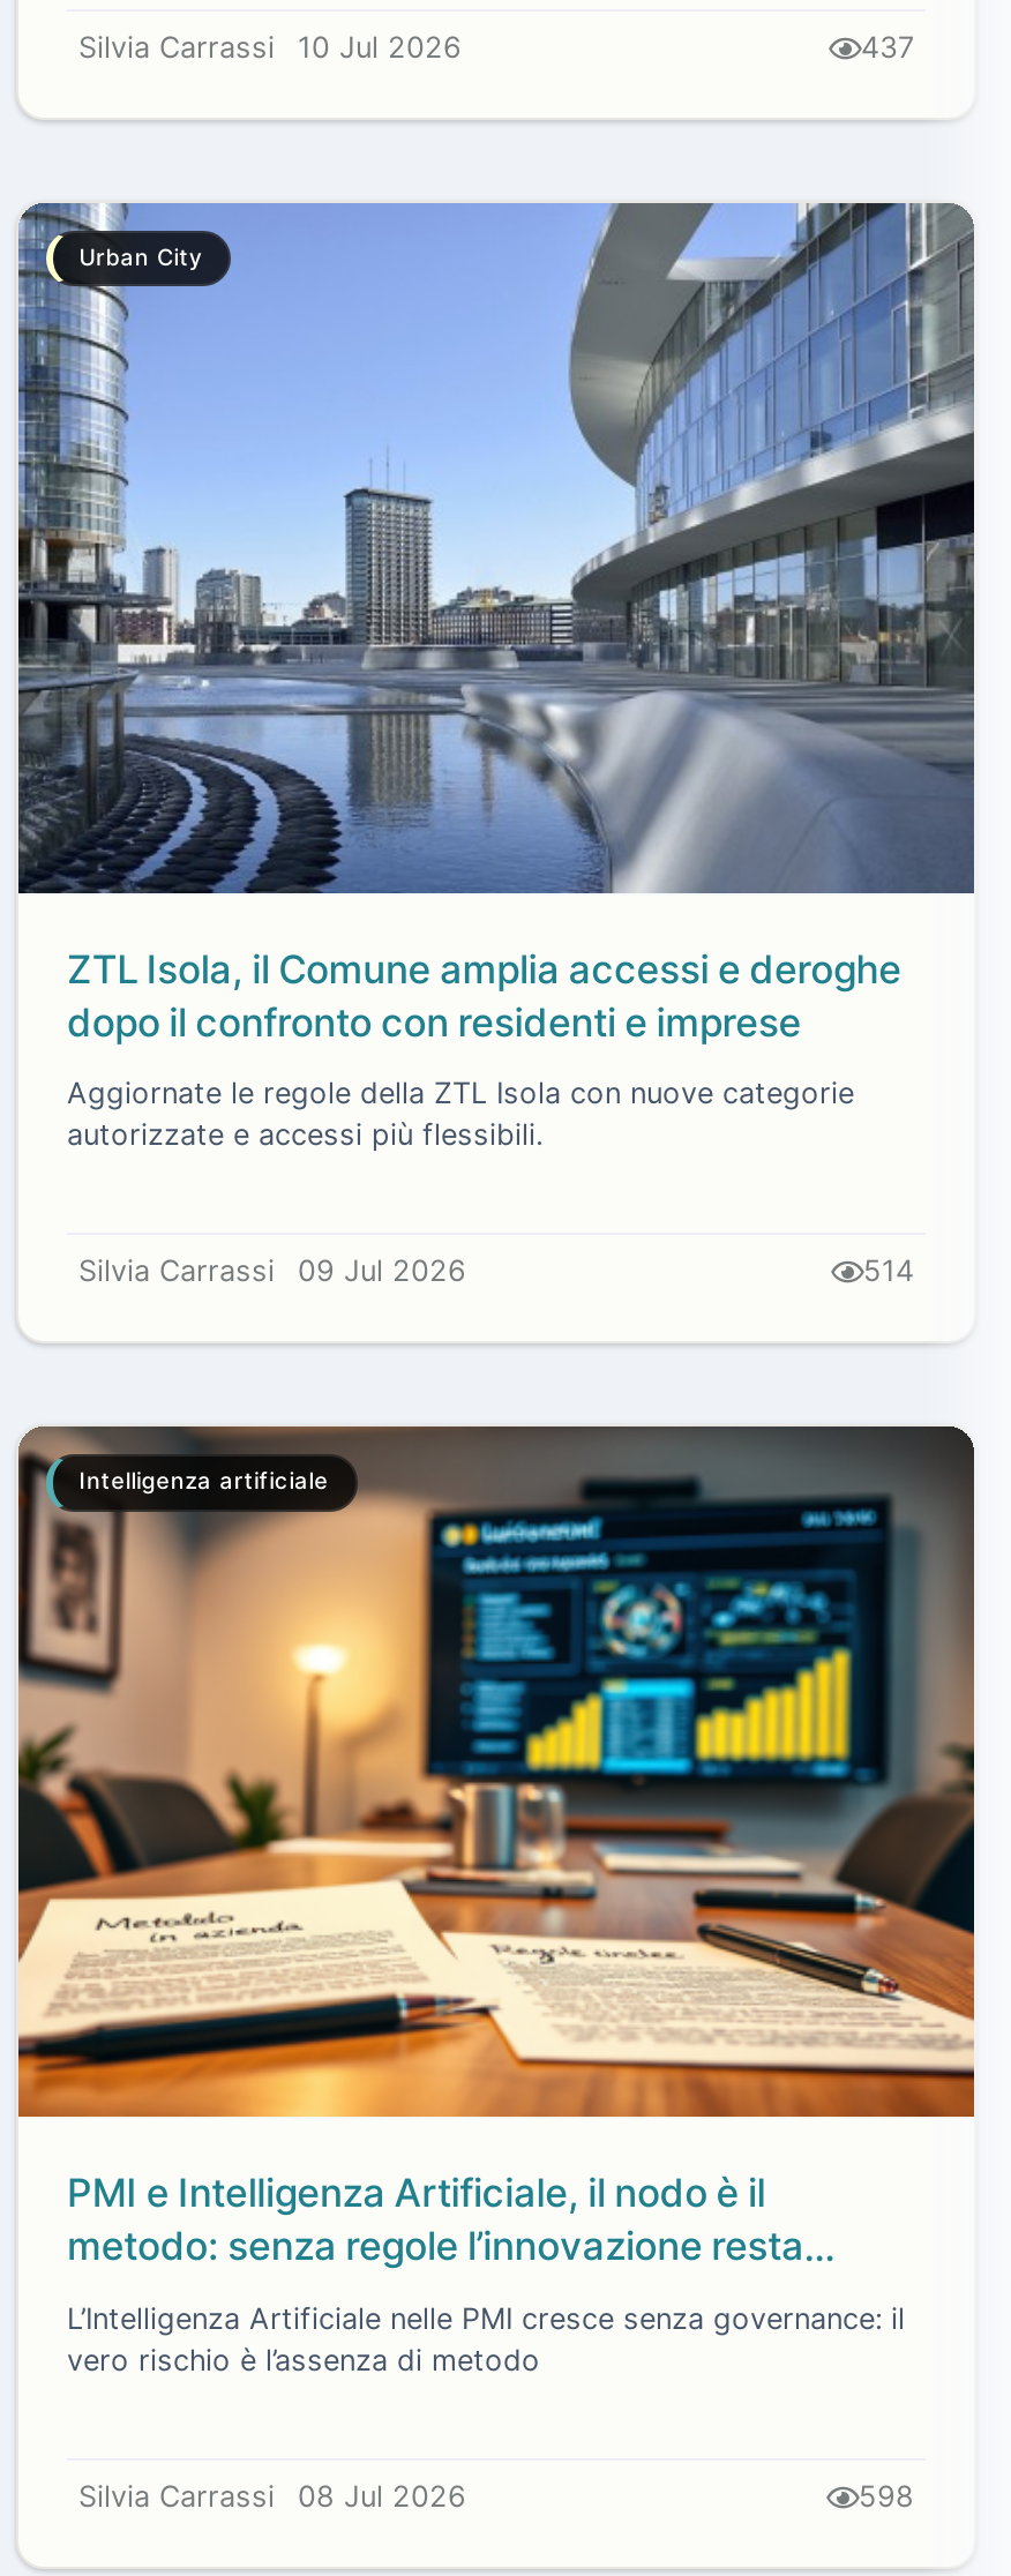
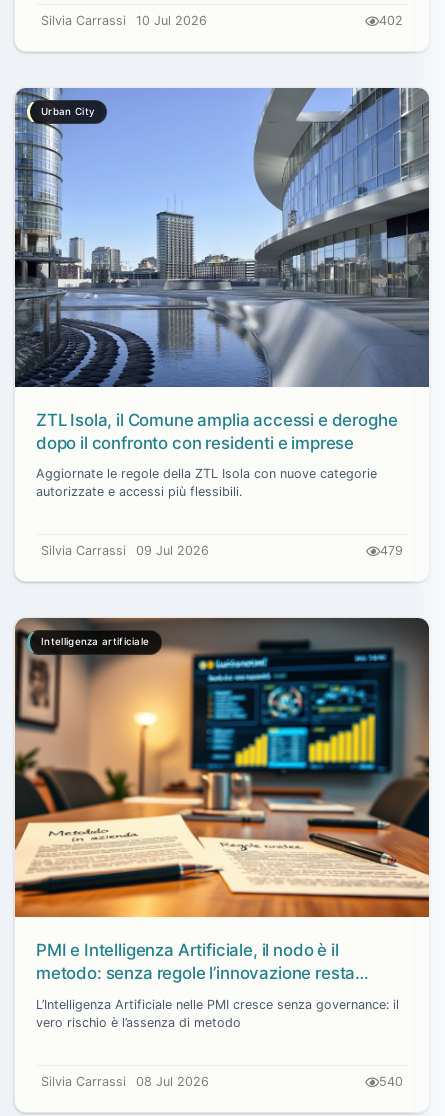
[861,30,914,64] 437 -> [379,13,403,28] 402
[863,1254,914,1289] 514 -> [380,543,403,558] 479
[859,2479,914,2513] 598 -> [379,1074,403,1089] 540

